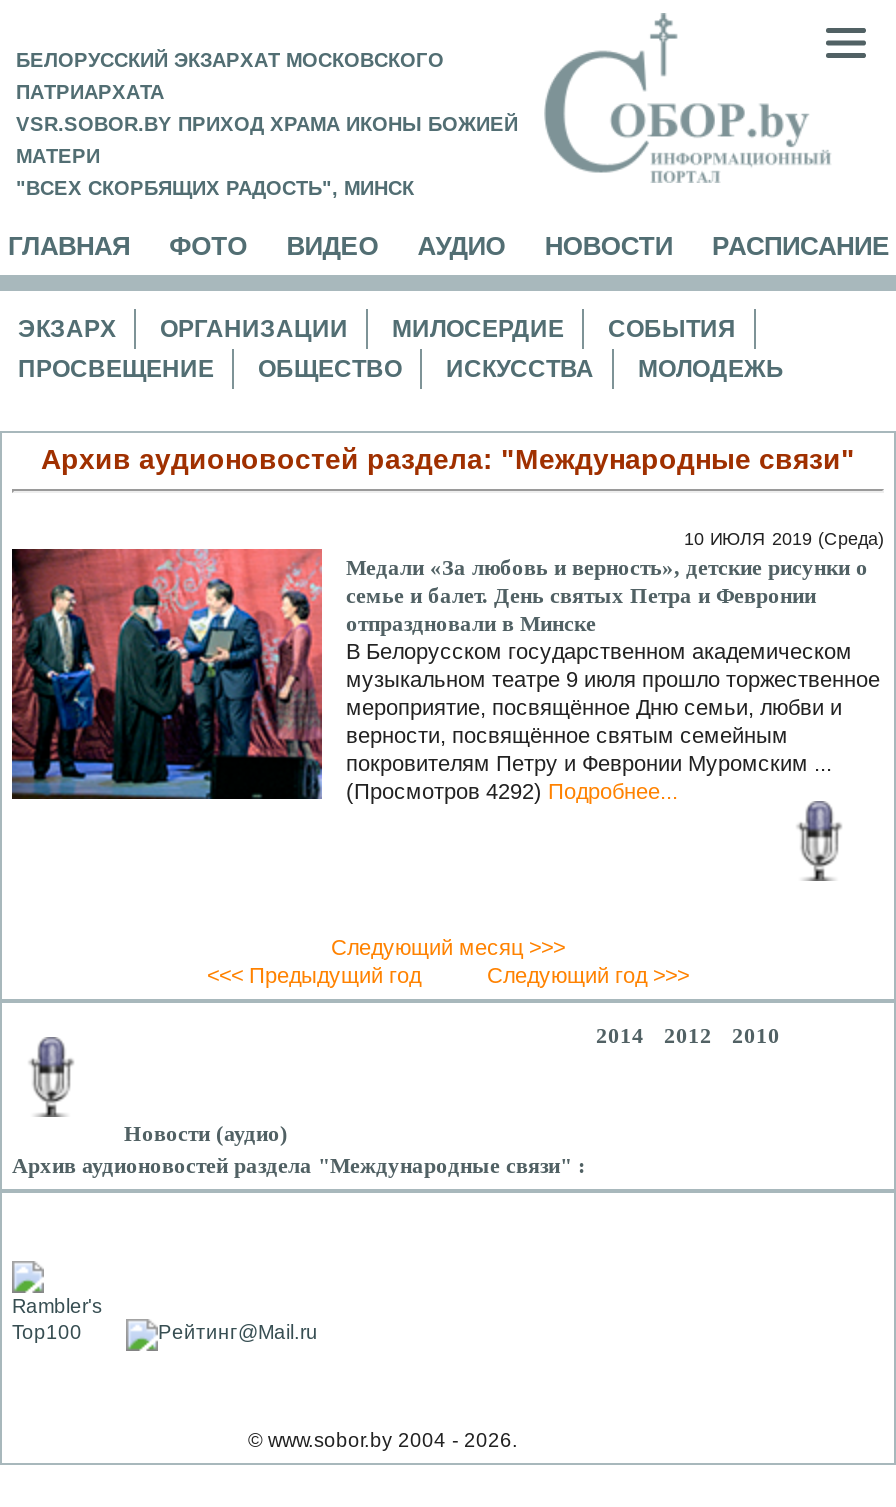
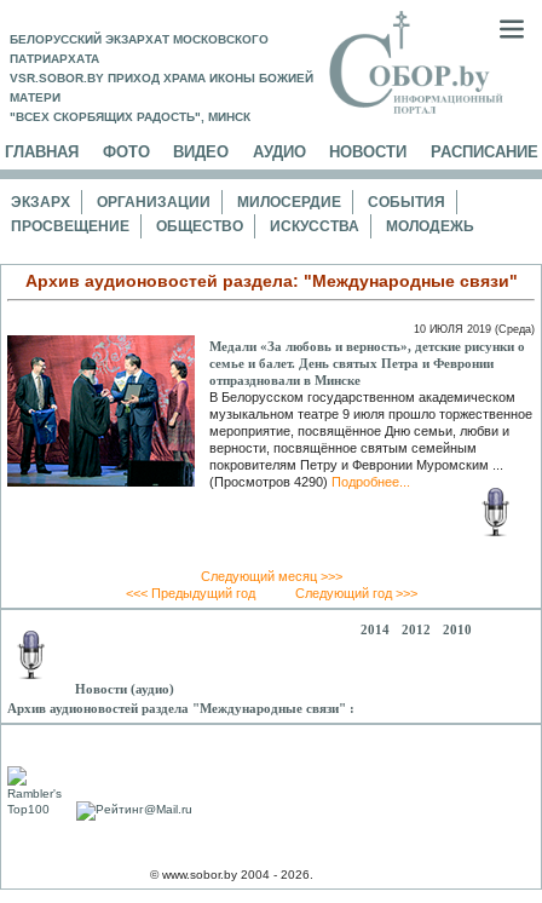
[346,779,678,803] (Просмотров 4292) Подробнее... -> [209,474,410,489] (Просмотров 4290) Подробнее...

